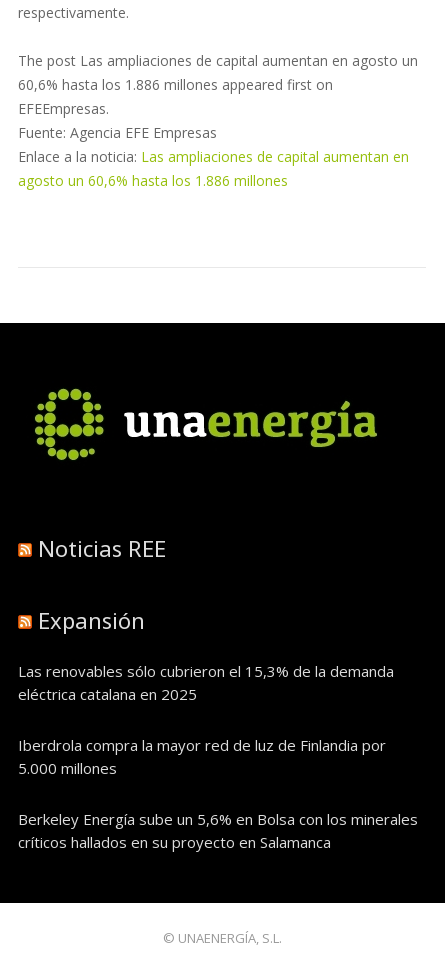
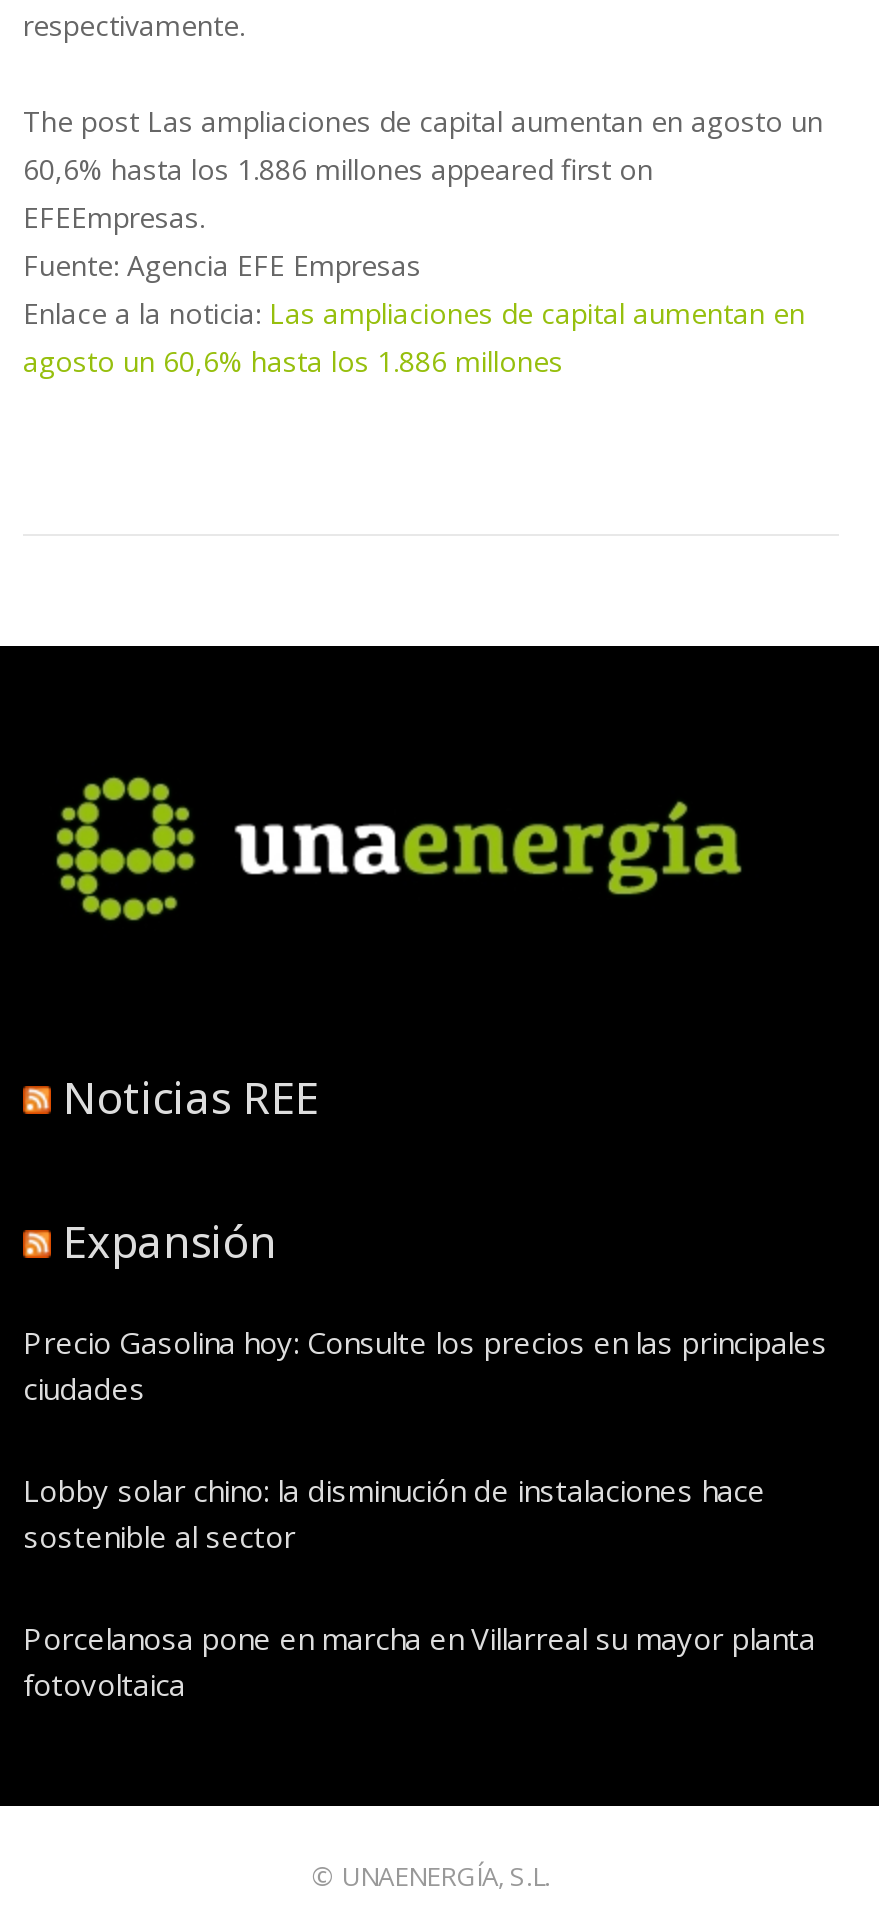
[18,661,394,704] Las renovables sólo cubrieron el 15,3% de la demanda | eléctrica catalana en 2025 -> [23,1322,827,1408] Precio Gasolina hoy: Consulte los precios en las principales | ciudades
[18,735,386,778] Iberdrola compra la mayor red de luz de Finlandia por | 5.000 millones -> [23,1470,765,1556] Lobby solar chino: la disminución de instalaciones hace | sostenible al sector
[18,809,418,852] Berkeley Energía sube un 5,6% en Bolsa con los minerales | críticos hallados en su proyecto en Salamanca -> [23,1618,815,1704] Porcelanosa pone en marcha en Villarreal su mayor planta | fotovoltaica

